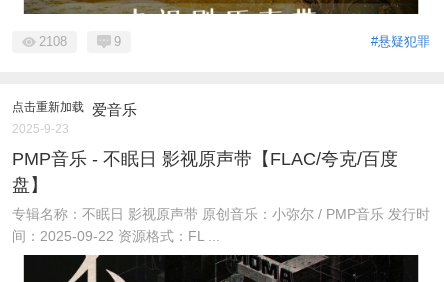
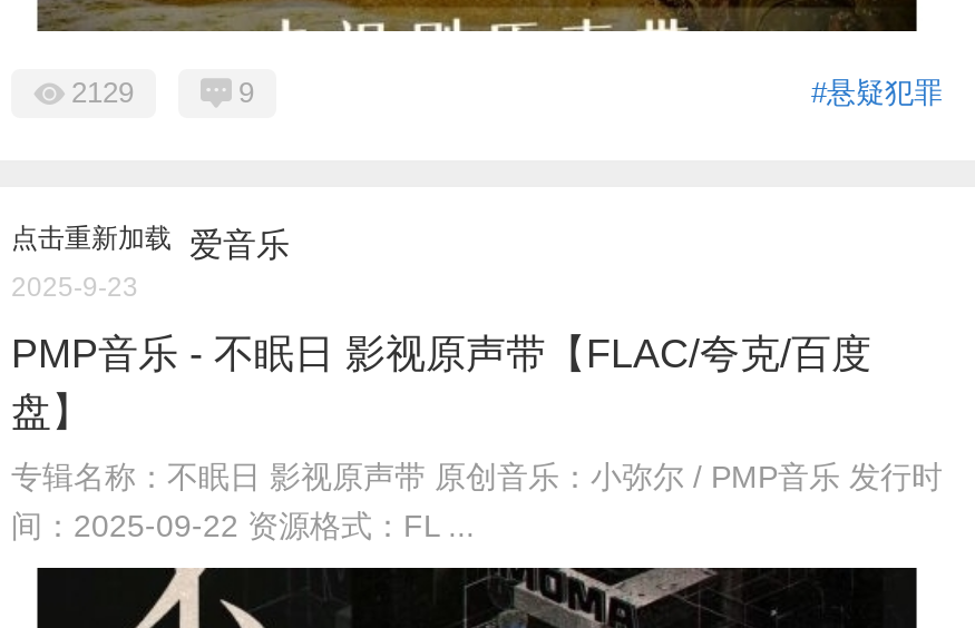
[39,34,67,49] 2108 -> [71,75,134,109] 2129

